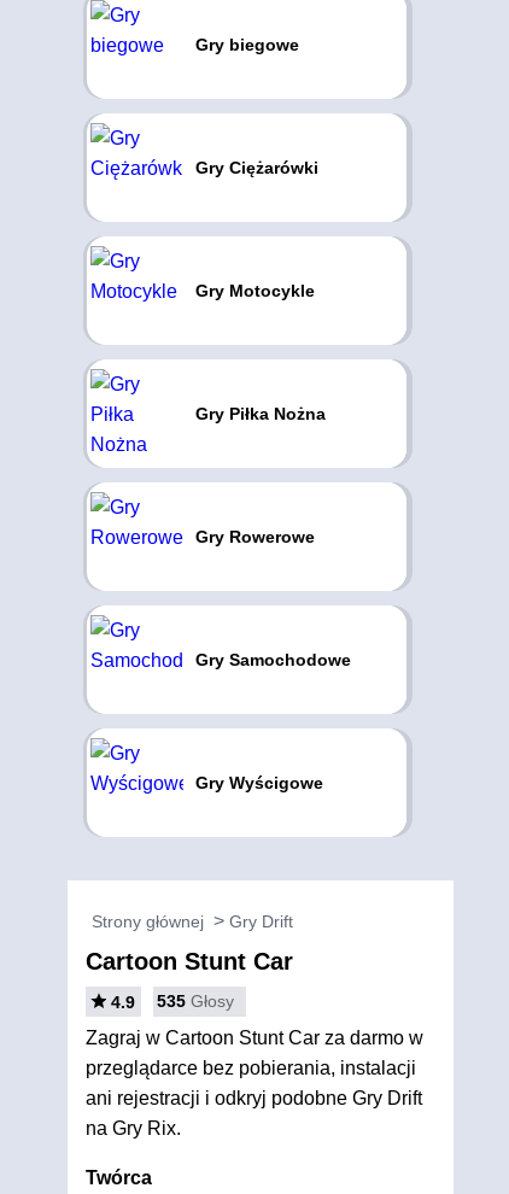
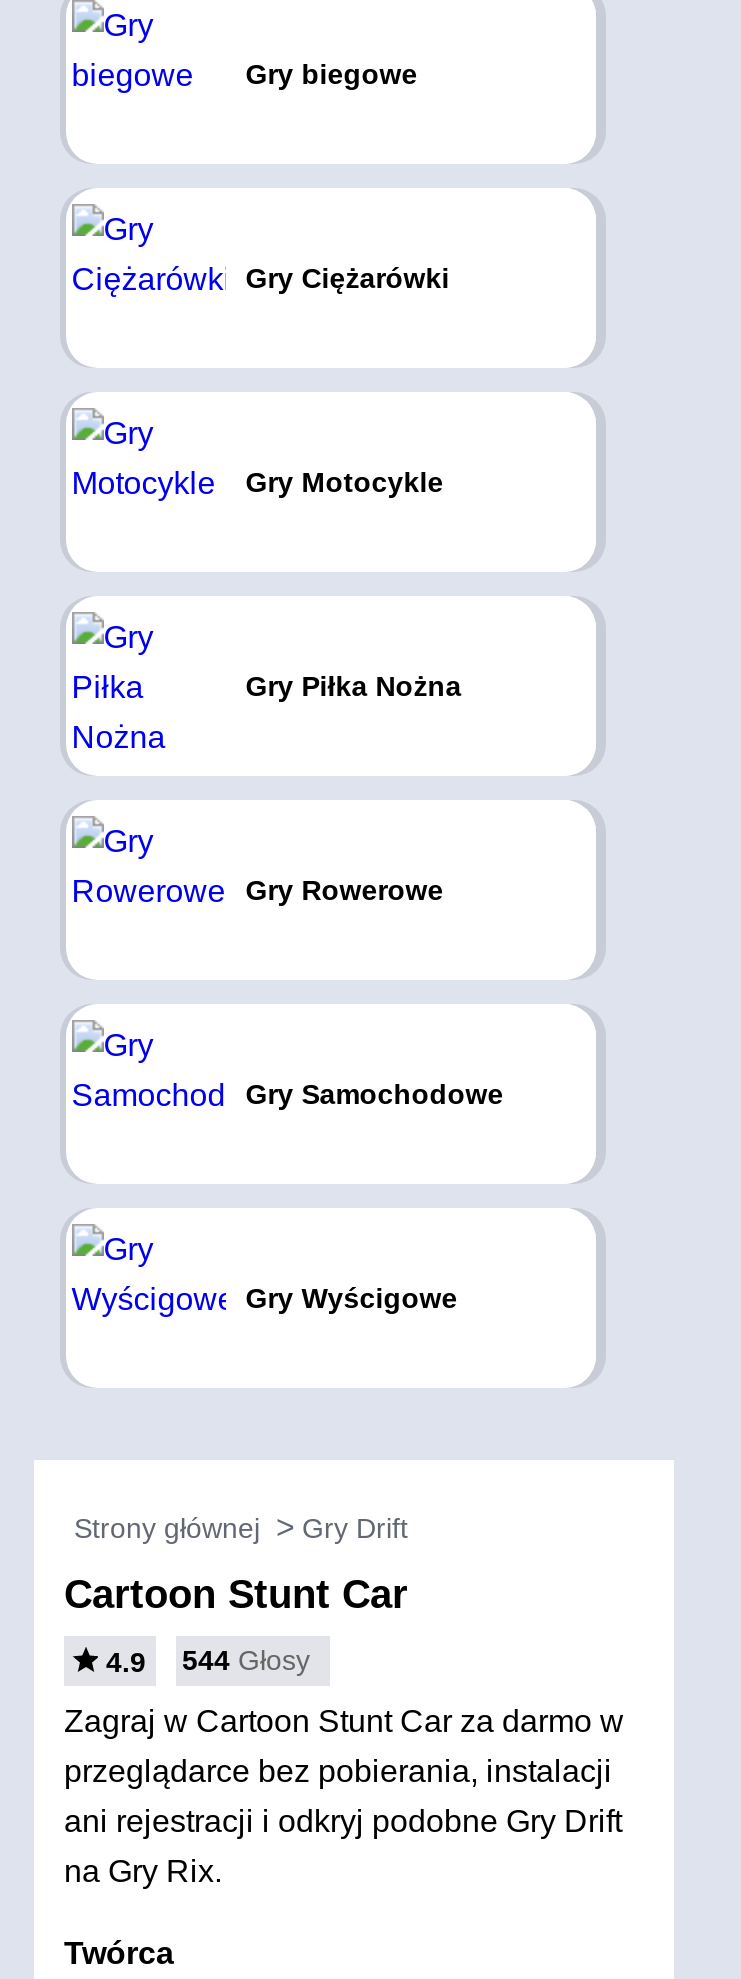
[111,991,234,1012] 4.9 535 Głosy -> [106,1644,310,1678] 4.9 544 Głosy

